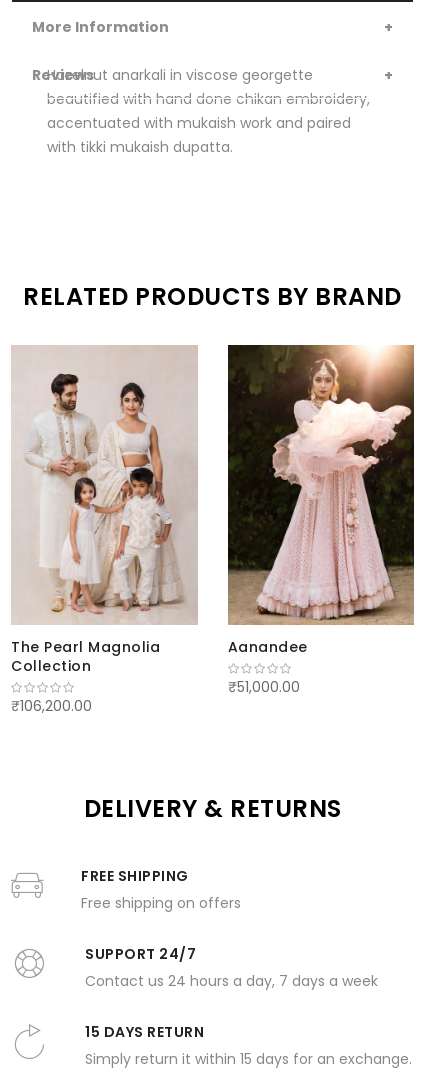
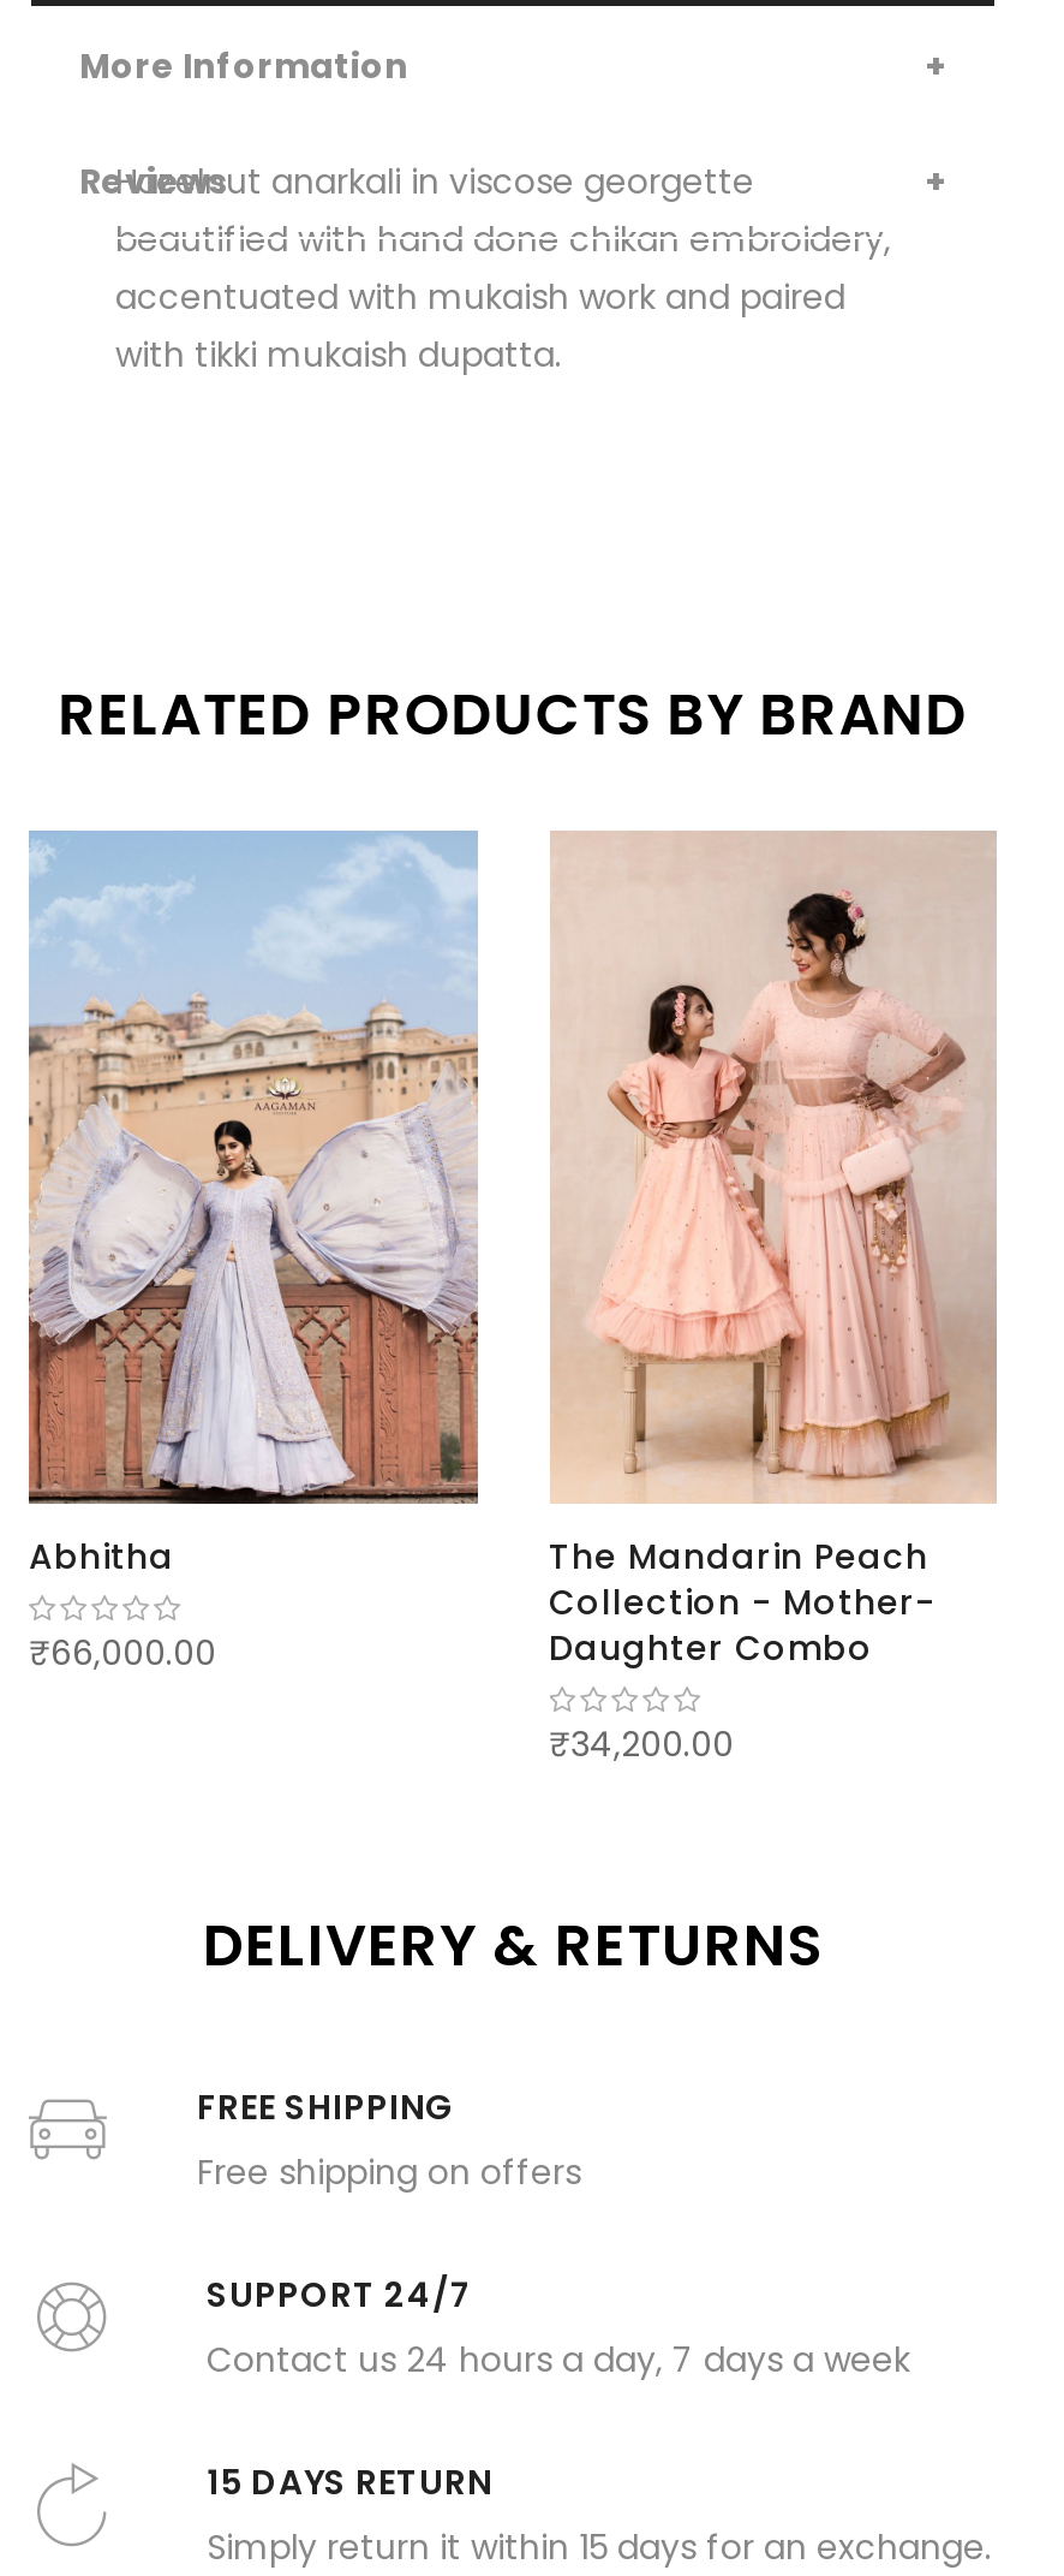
[11,345,198,676] [image] | The Pearl Magnolia | Collection -> [26,831,478,1580] [image] | Abhitha
[227,344,415,657] [image] | Aanandee -> [549,831,997,1672] [image] | The Mandarin Peach | Collection - Mother- | Daughter Combo
[227,677,299,697] ₹51,000.00 -> [549,1720,734,1768] ₹34,200.00
[11,696,92,716] ₹106,200.00 -> [29,1629,216,1677] ₹66,000.00

